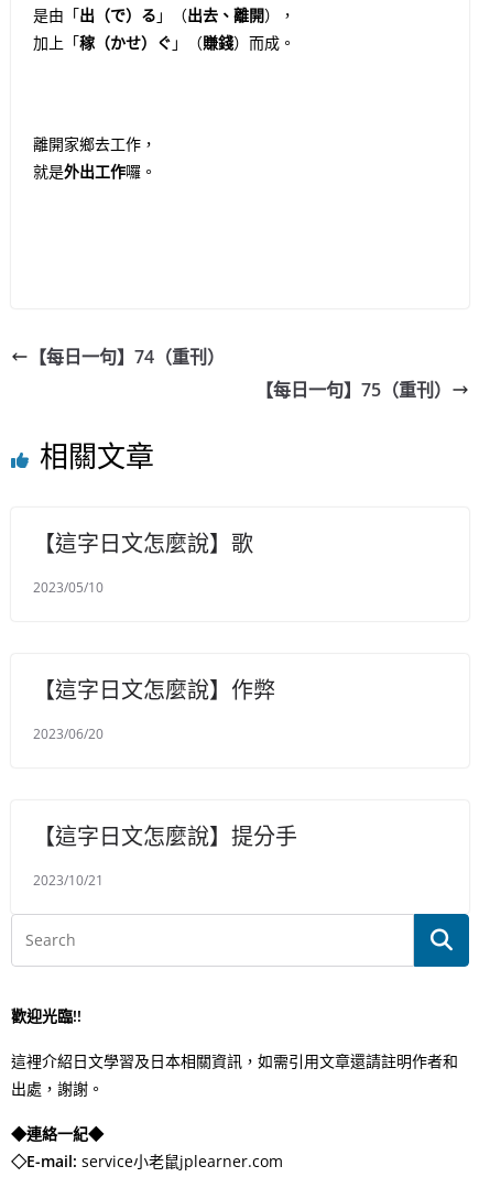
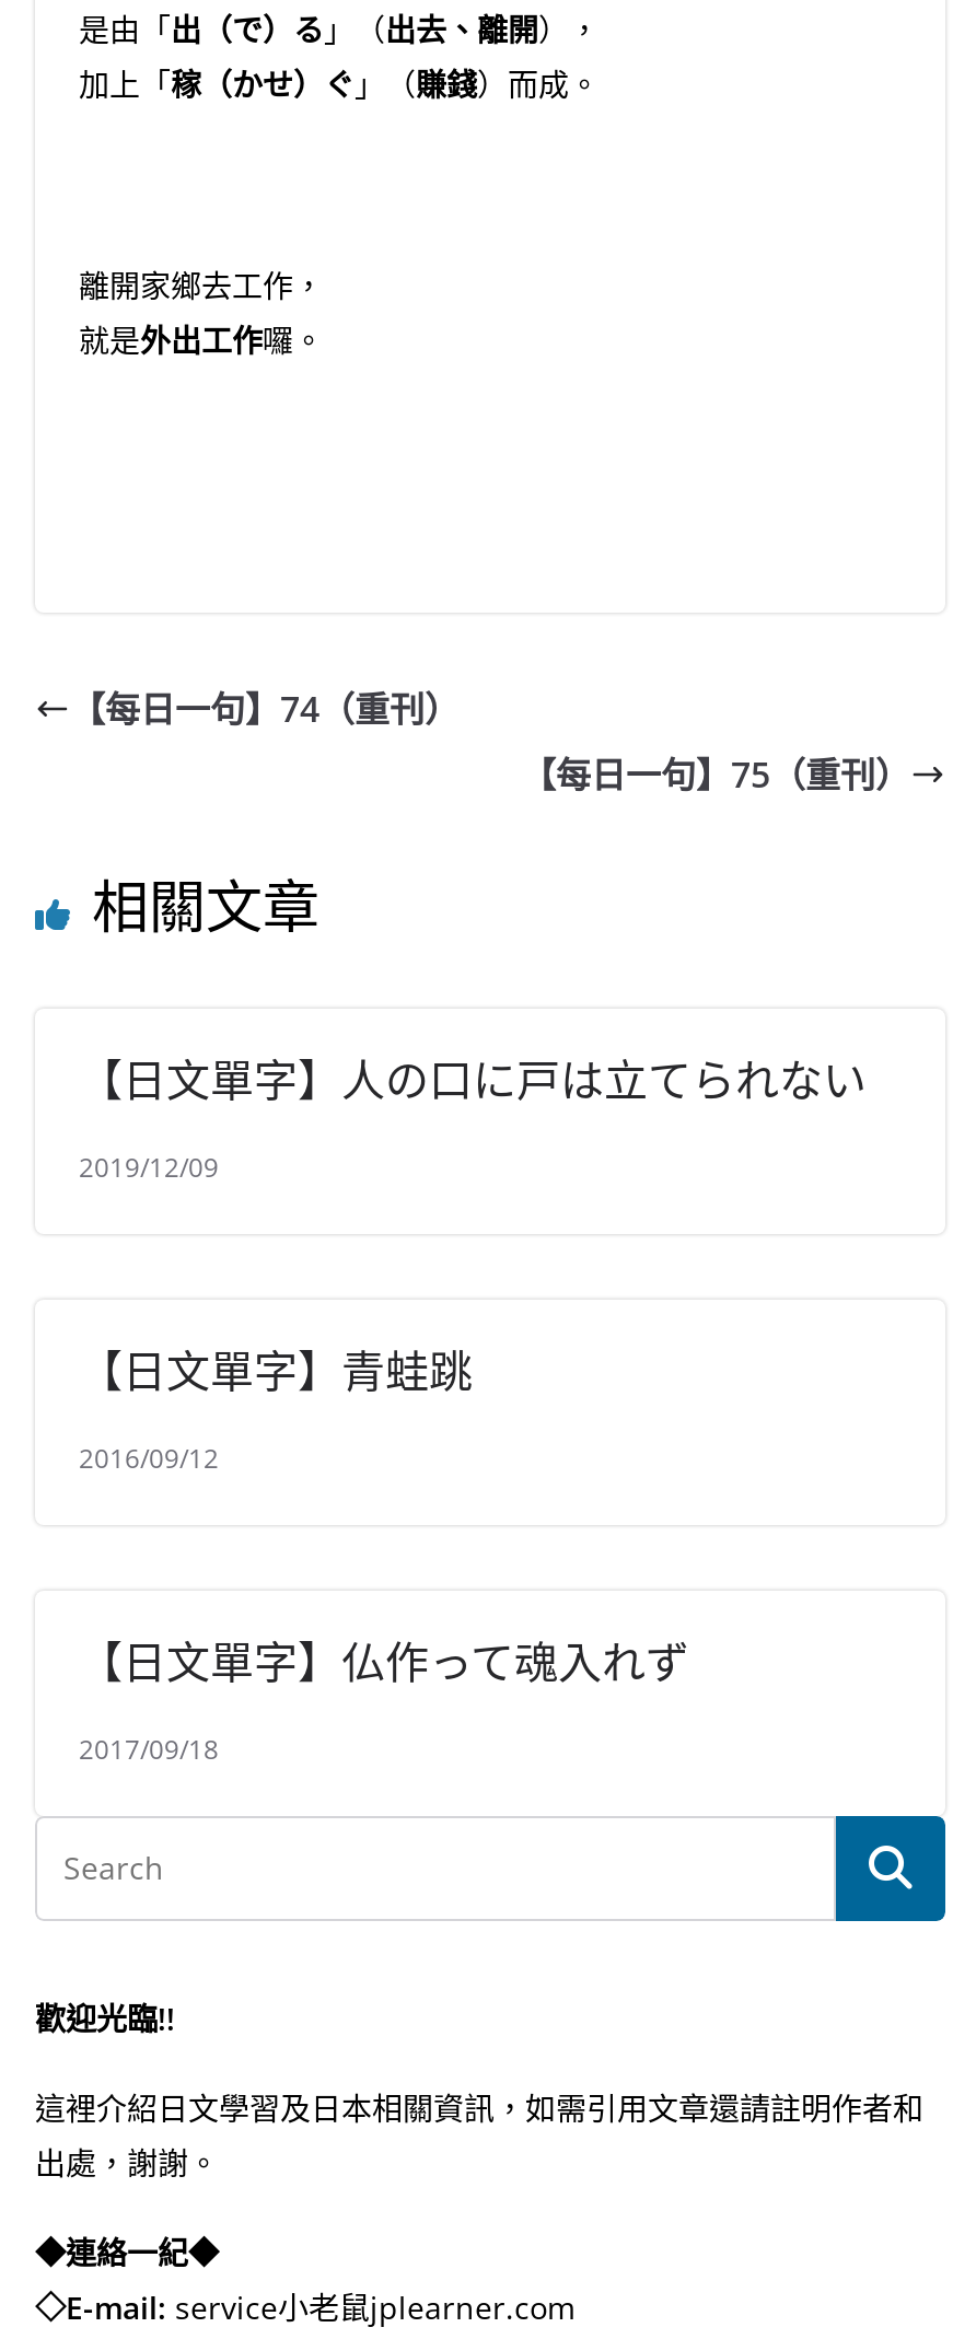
[33,528,253,558] 【這字日文怎麼說】歌 -> [79,1050,867,1109] 【日文單字】人の口に戸は立てられない
[33,578,104,597] 2023/05/10 -> [79,1148,219,1186] 2019/12/09
[33,675,275,705] 【這字日文怎麼說】作弊 -> [79,1341,473,1400] 【日文單字】青蛙跳
[33,724,104,743] 2023/06/20 -> [79,1440,219,1477] 2016/09/12
[33,821,297,851] 【這字日文怎麼說】提分手 -> [79,1632,689,1691] 【日文單字】仏作って魂入れず
[33,871,104,890] 2023/10/21 -> [79,1731,219,1768] 2017/09/18

